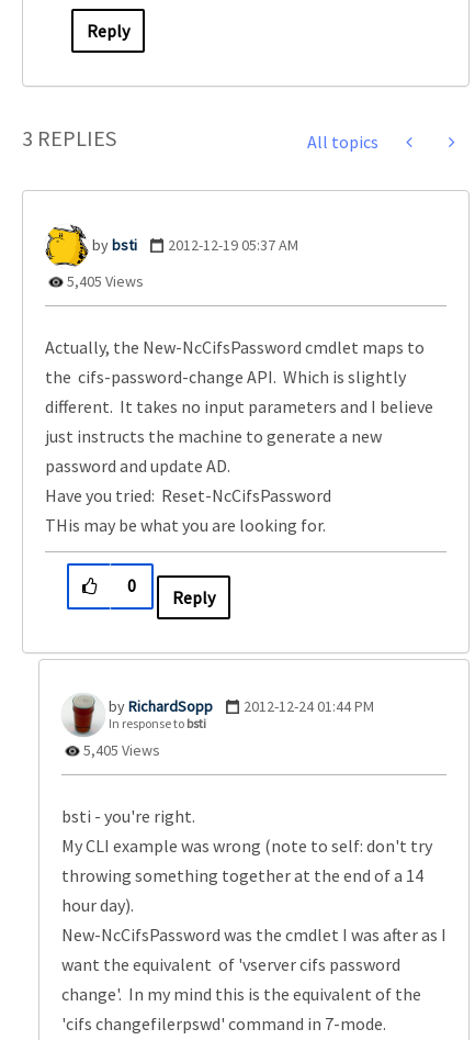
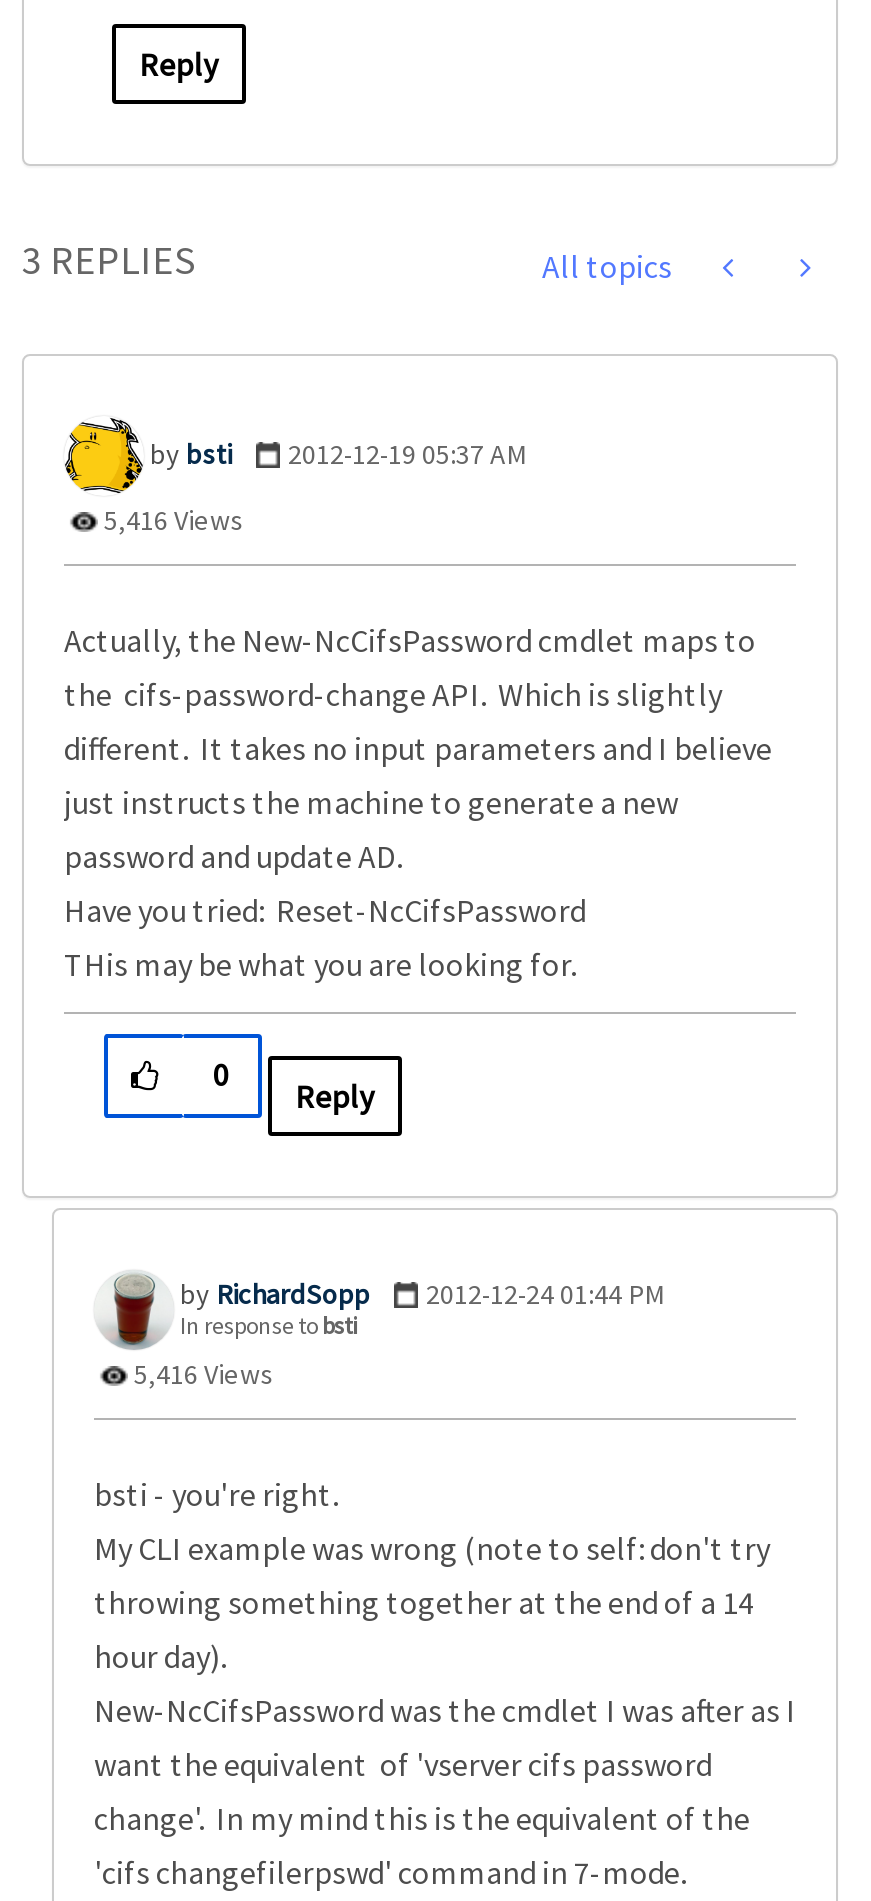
[64,272,144,291] 5,405 Views -> [98,503,244,539] 5,416 Views
[80,741,160,760] 5,405 Views -> [128,1357,274,1393] 5,416 Views

